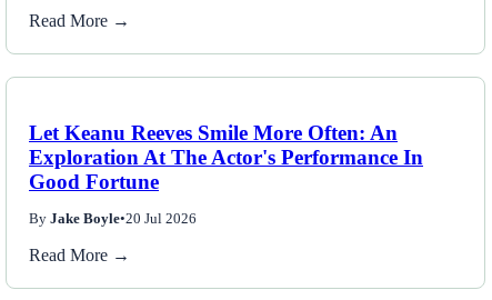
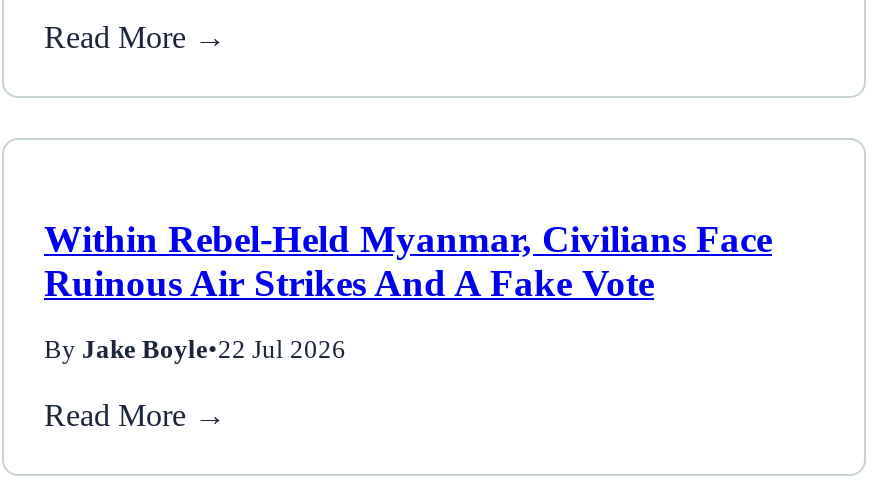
[29,121,423,193] Let Keanu Reeves Smile More Often: An | Exploration At The Actor's Performance In | Good Fortune -> [44,218,772,304] Within Rebel-Held Myanmar, Civilians Face | Ruinous Air Strikes And A Fake Vote
[29,211,197,227] By Jake Boyle•20 Jul 2026 -> [44,336,346,364] By Jake Boyle•22 Jul 2026

